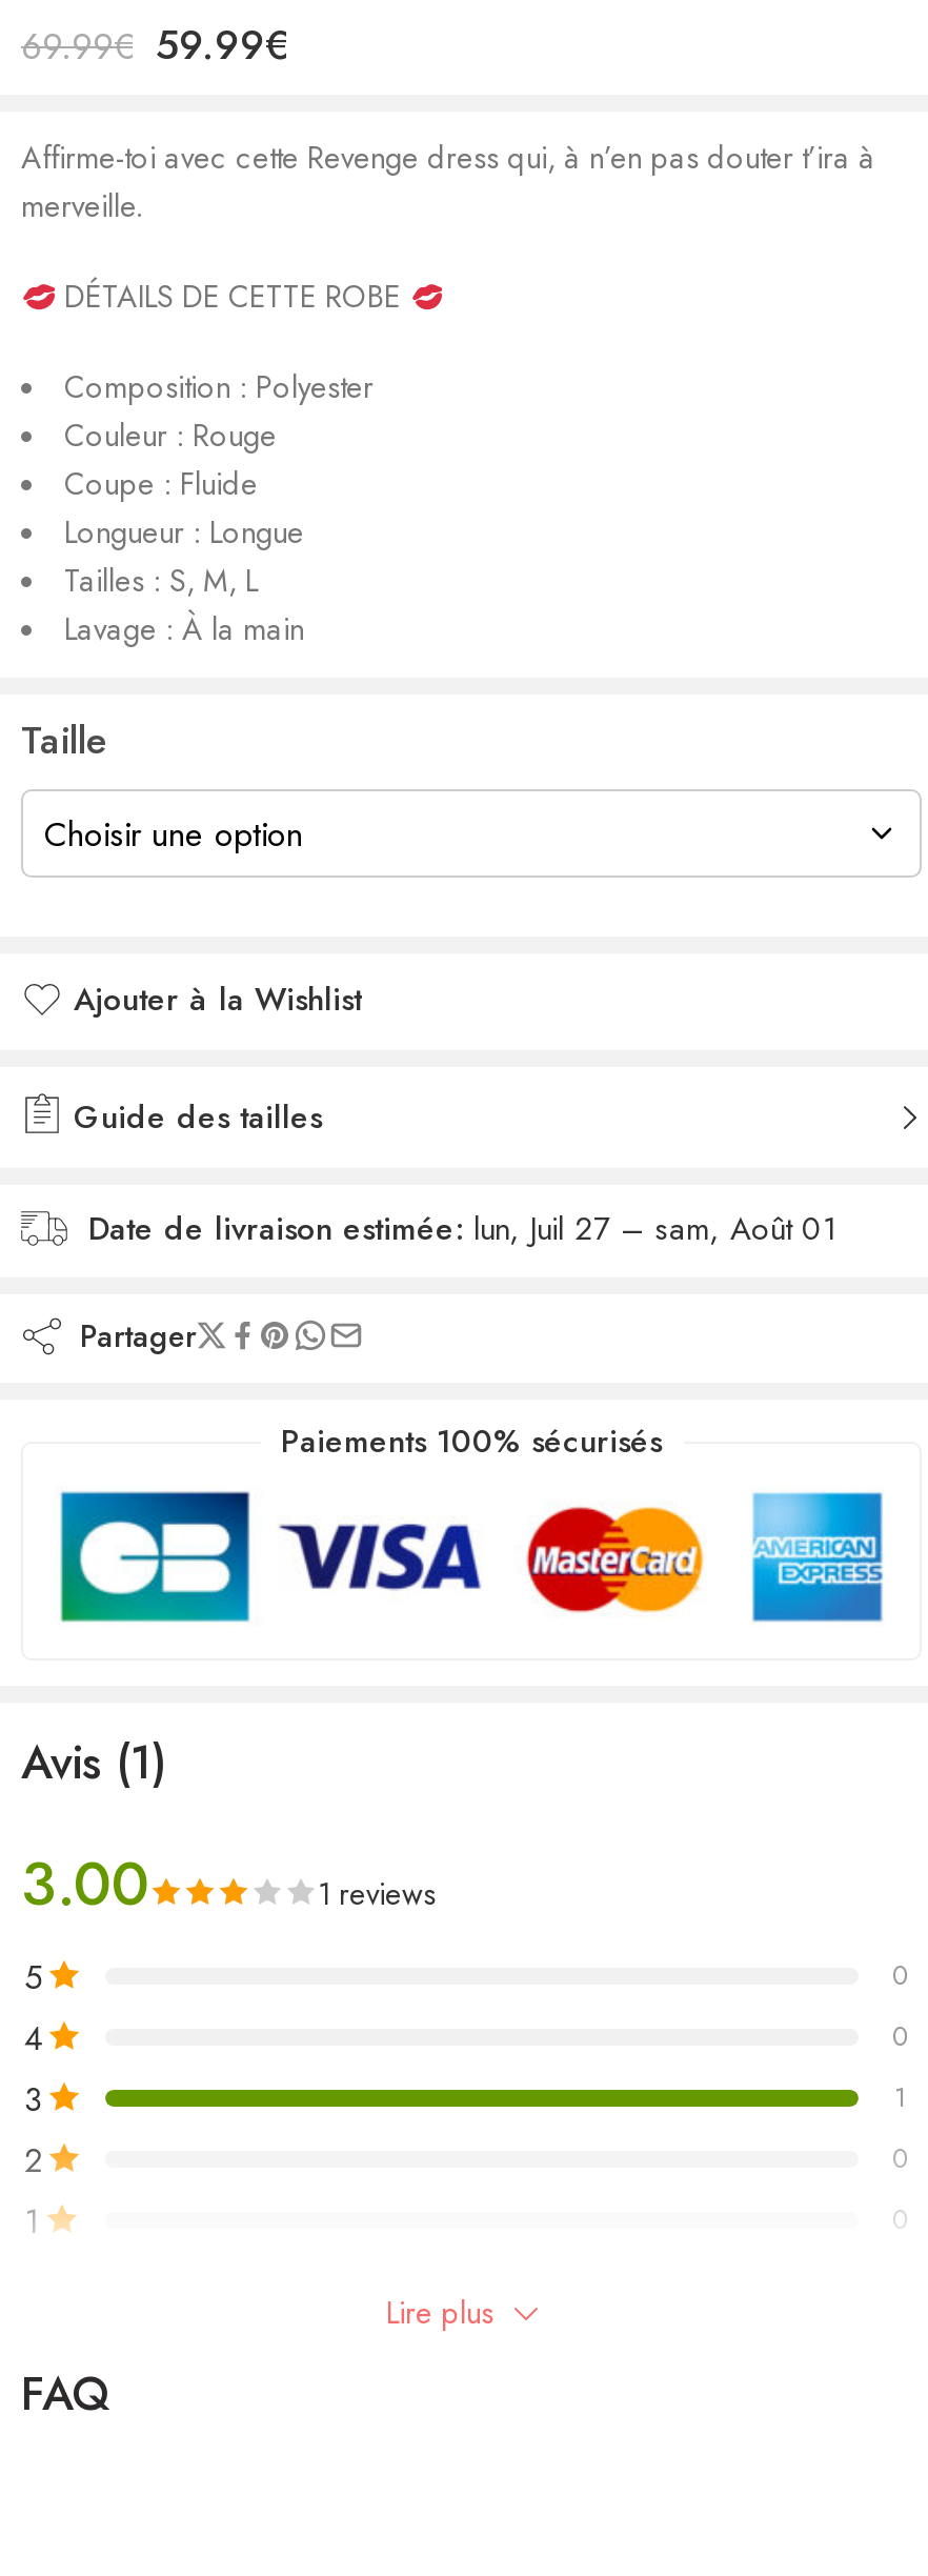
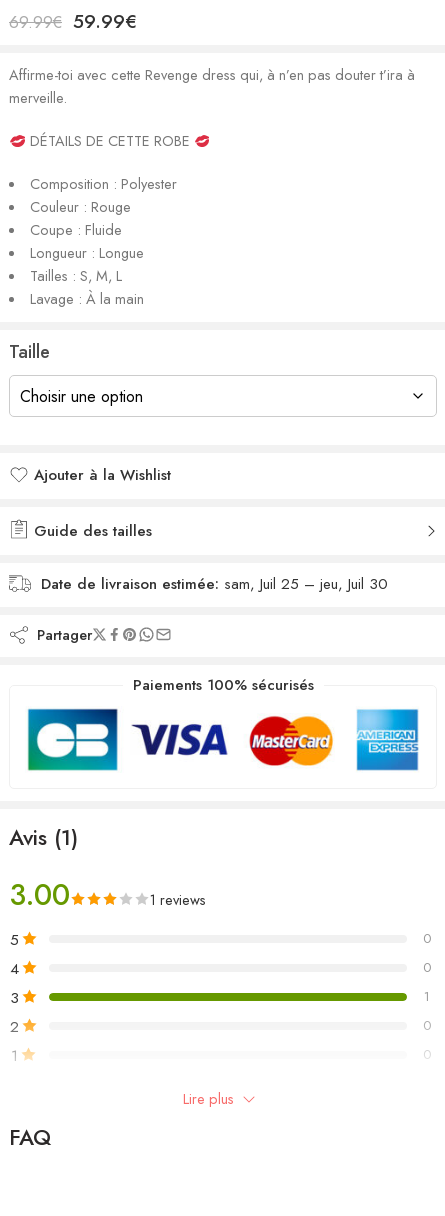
[88,1205,838,1252] Date de livraison estimée: lun, Juil 27 – sam, Août 01 -> [41,573,388,595] Date de livraison estimée: sam, Juil 25 – jeu, Juil 30

